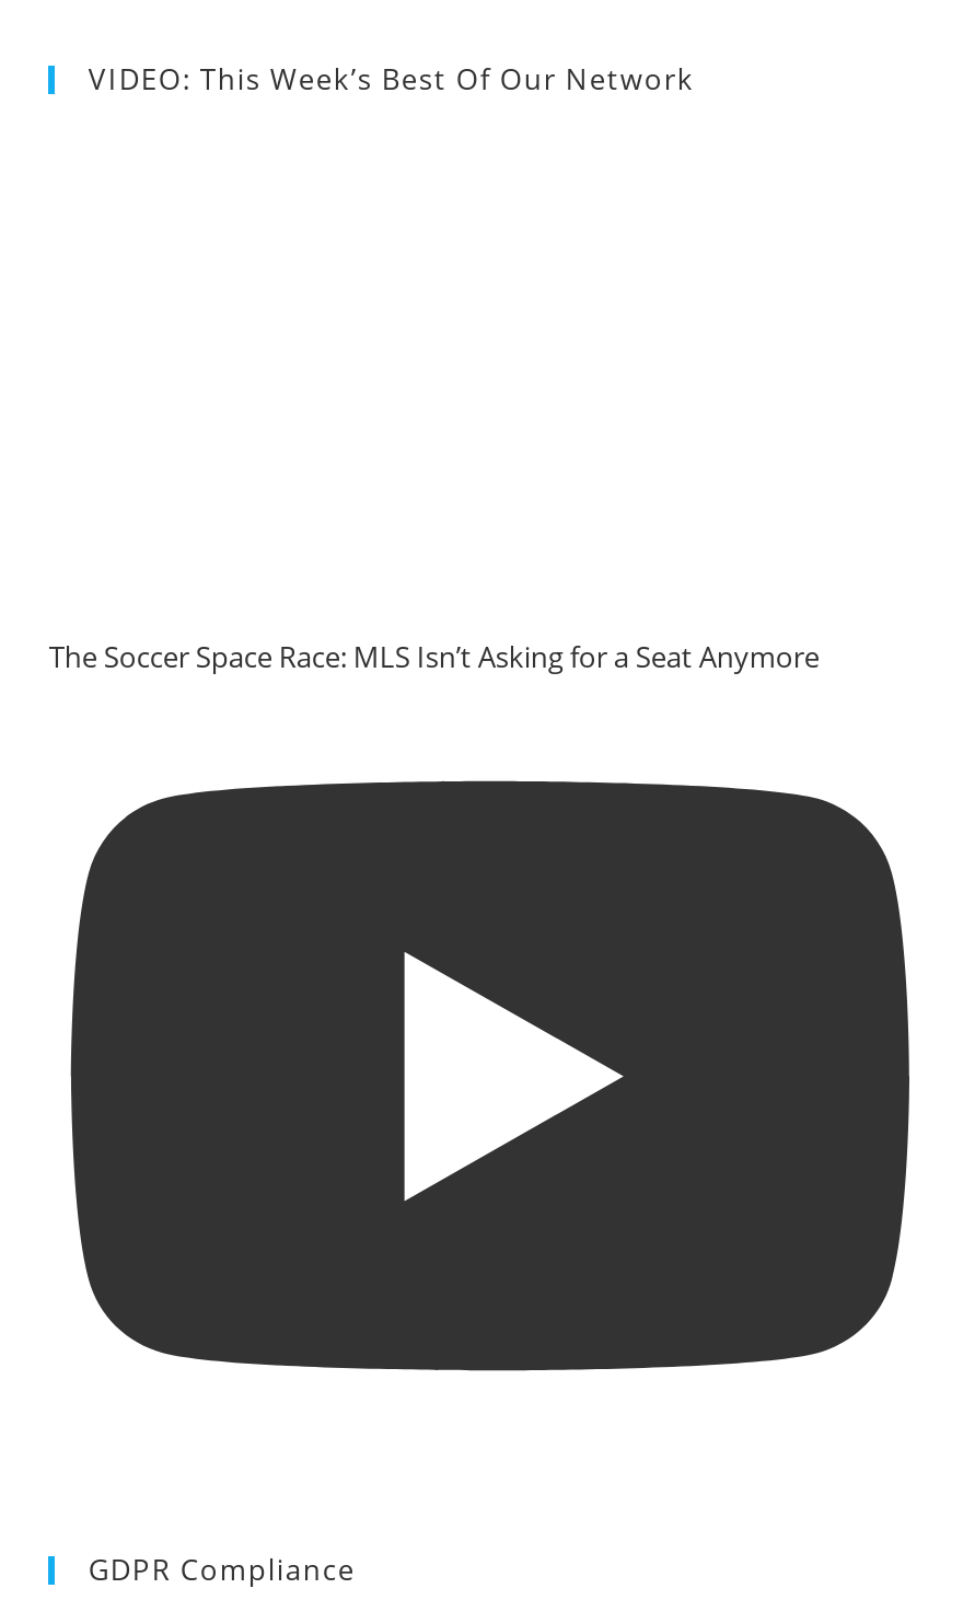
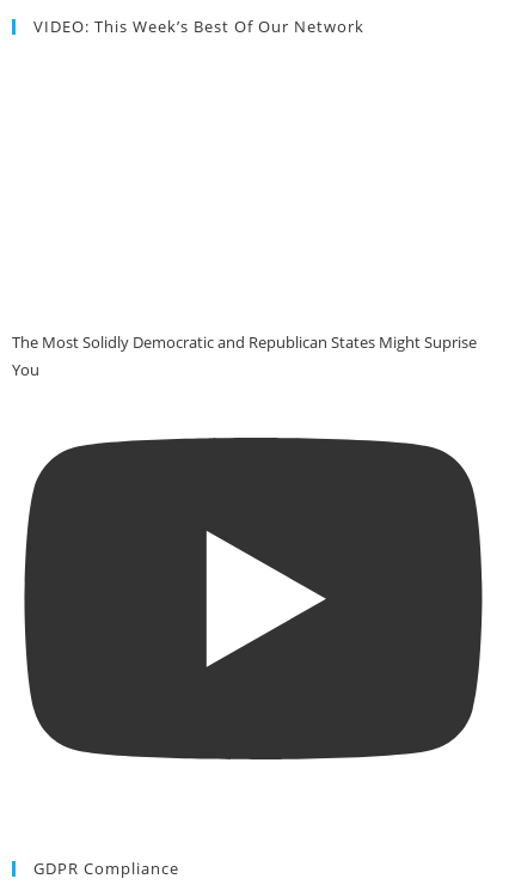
[49,638,819,677] The Soccer Space Race: MLS Isn’t Asking for a Seat Anymore -> [12,332,477,381] The Most Solidly Democratic and Republican States Might Suprise | You

